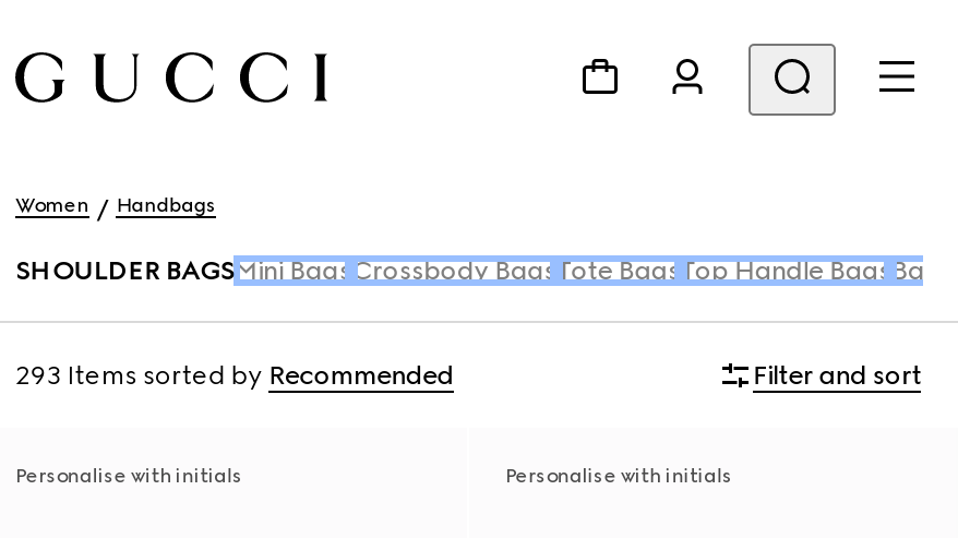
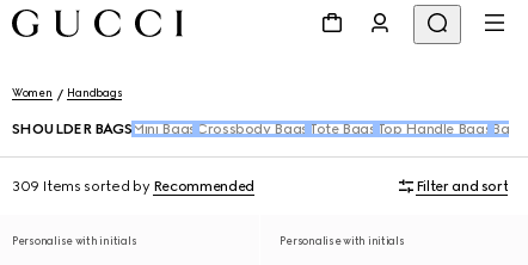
[15,360,453,391] 293 Items sorted by Recommended -> [12,178,254,195] 309 Items sorted by Recommended

